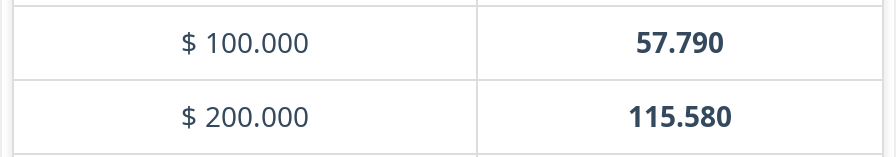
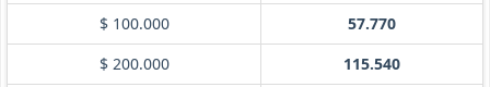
[636,24,724,62] 57.790 -> [348,13,396,34] 57.770
[628,98,732,136] 115.580 -> [343,54,400,74] 115.540

